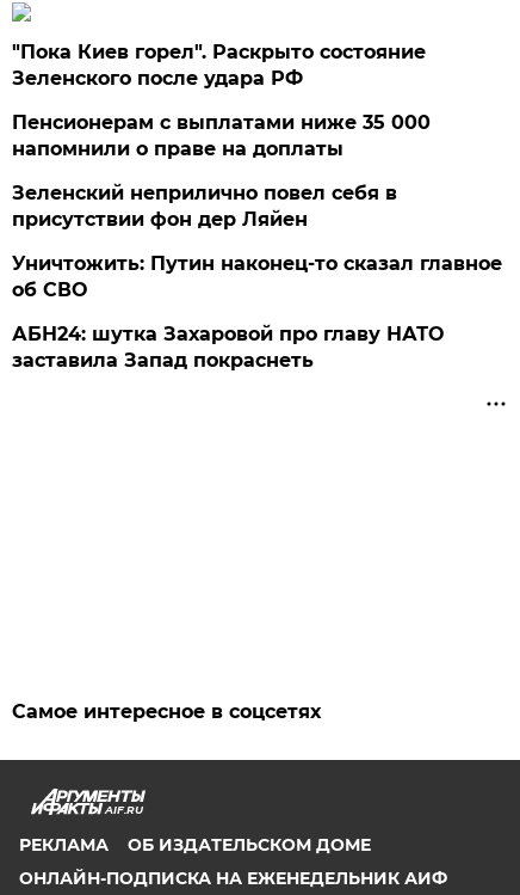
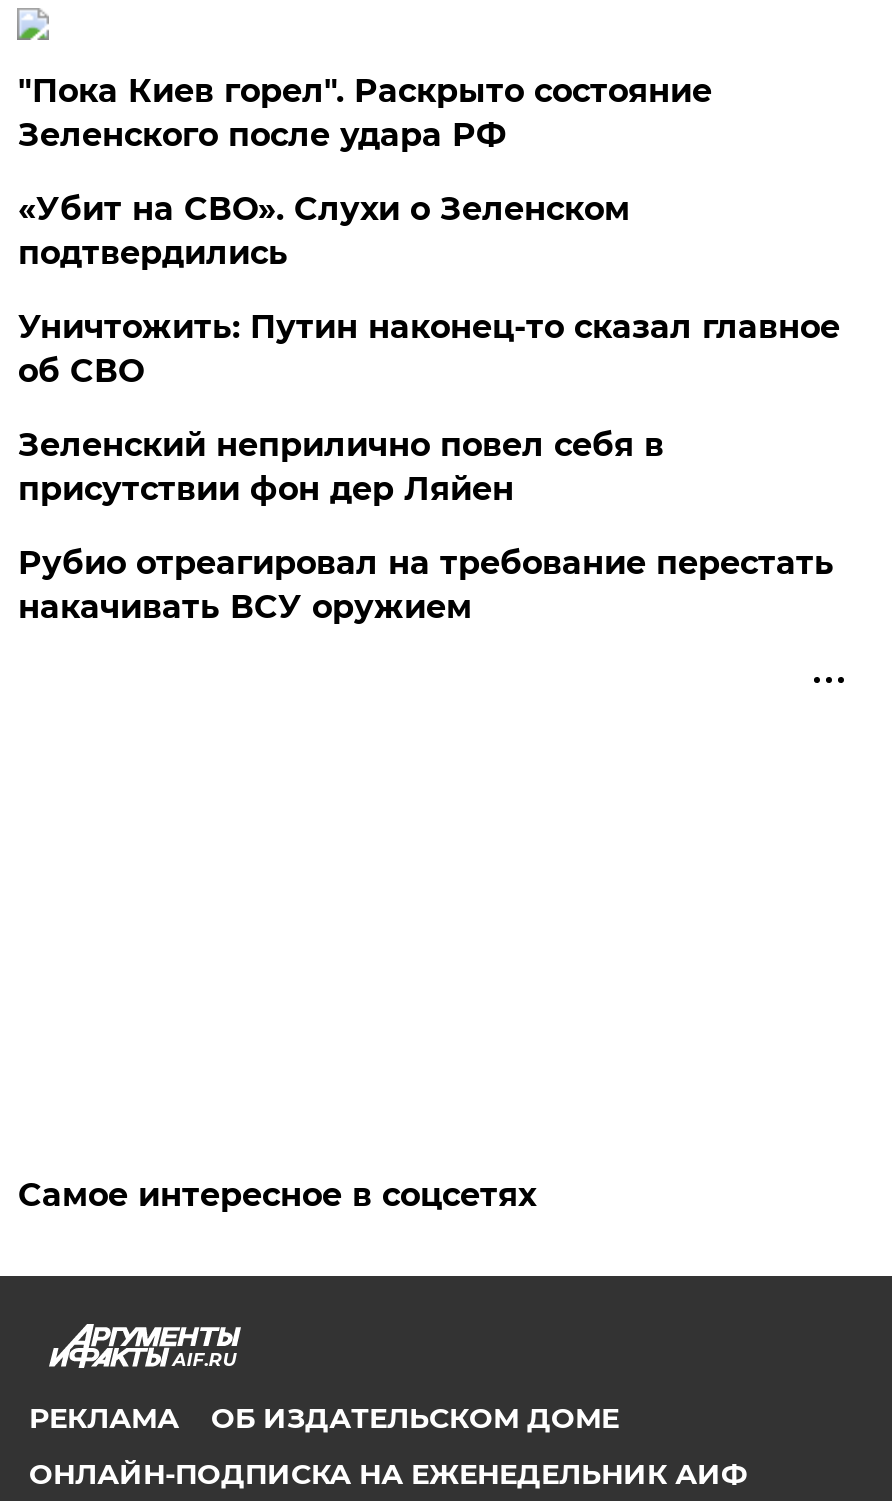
[12,111,431,160] Пенсионерам с выплатами ниже 35 000 | напомнили о праве на доплаты -> [18,190,630,272] «Убит на СВО». Слухи о Зеленском | подтвердились
moved [12,182,398,231] -> [18,426,664,508]: Зеленский неприлично повел cебя в | присутствии фон дер Ляйен
moved [12,252,503,301] -> [18,308,840,390]: Уничтожить: Путин наконец-то сказал главное | об СВО
[12,323,444,372] АБН24: шутка Захаровой про главу НАТО | заставила Запад покраснеть -> [18,544,834,626] Рубио отреагировал на требование перестать | накачивать ВСУ оружием

